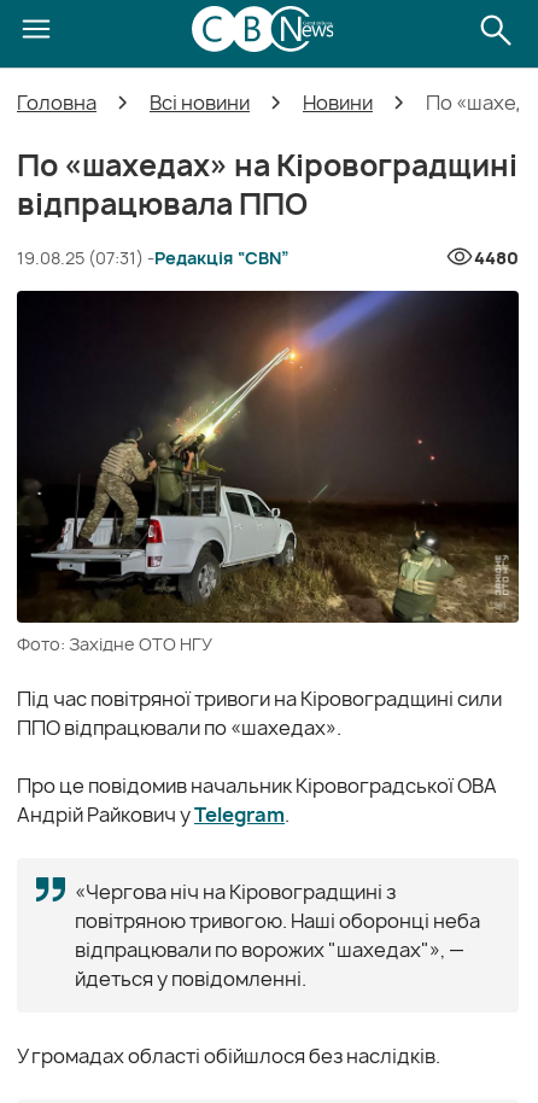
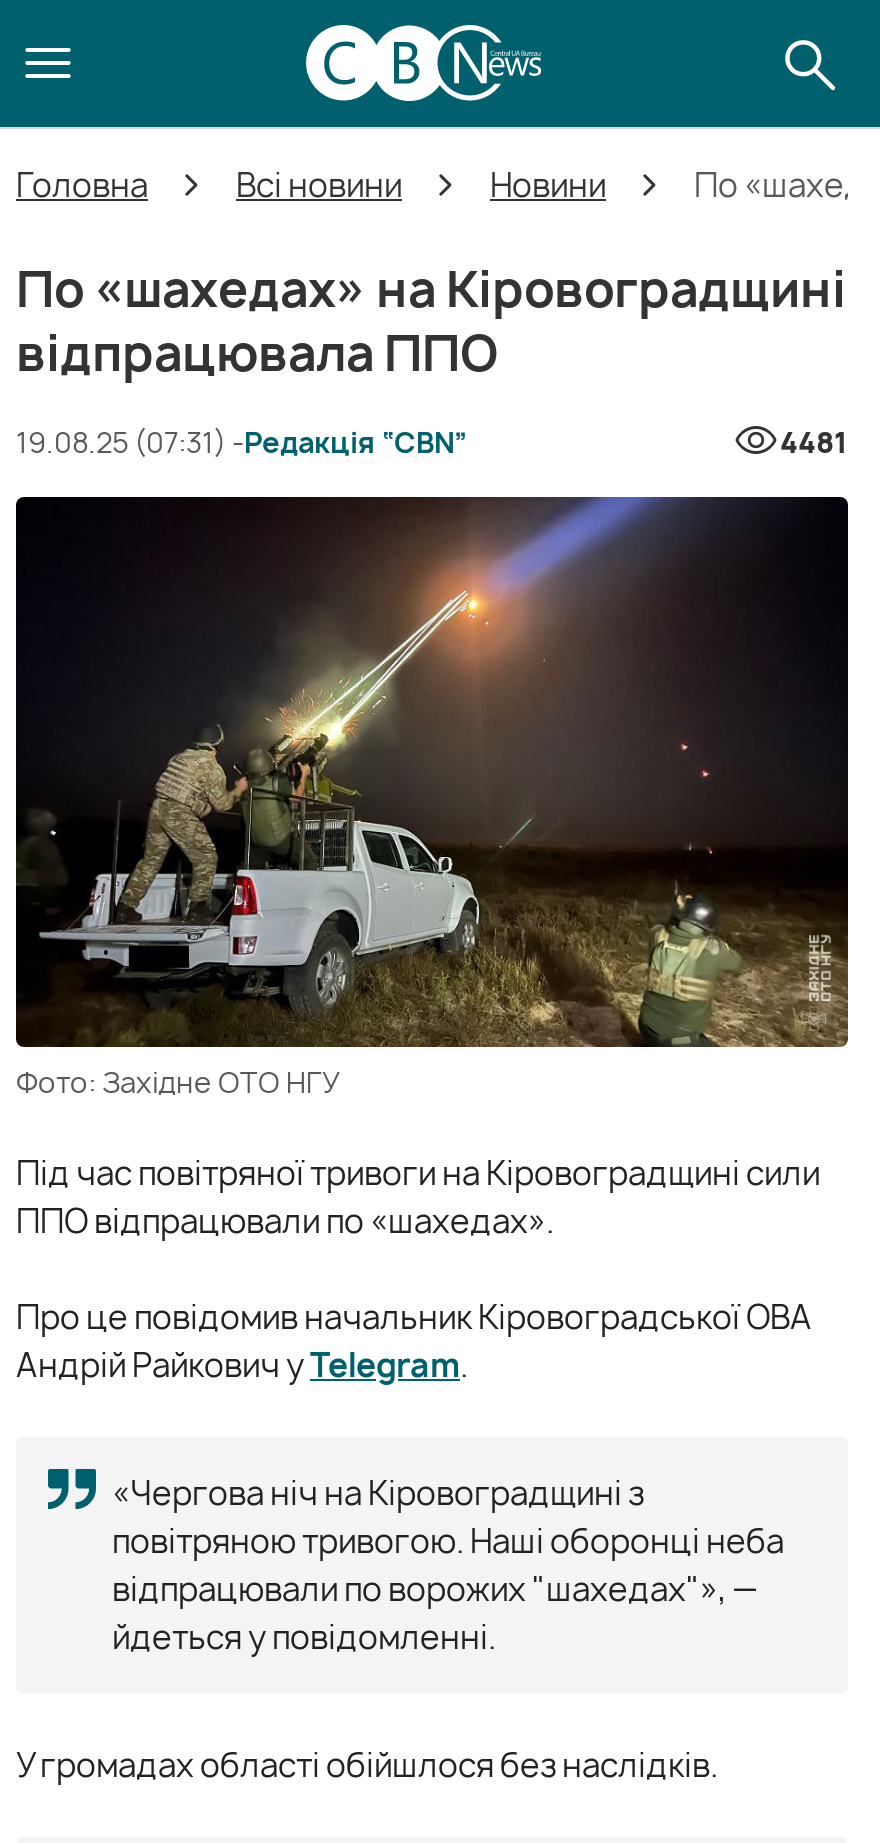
[474,246,519,269] 4480 -> [780,422,848,460] 4481

